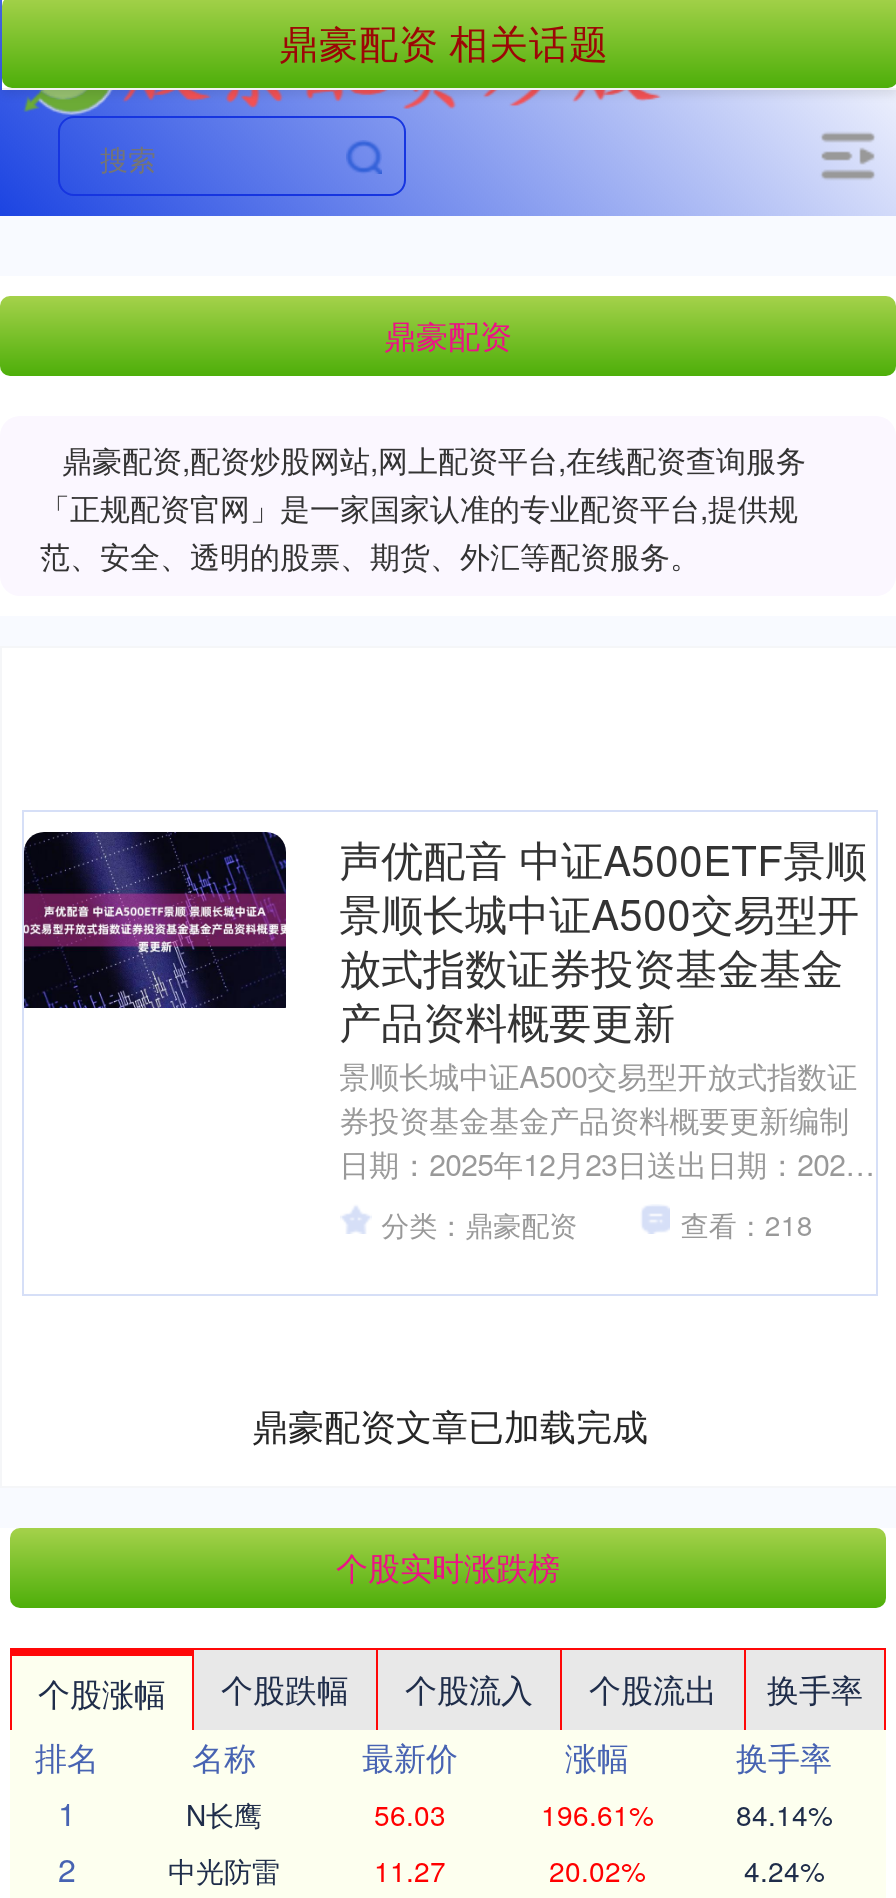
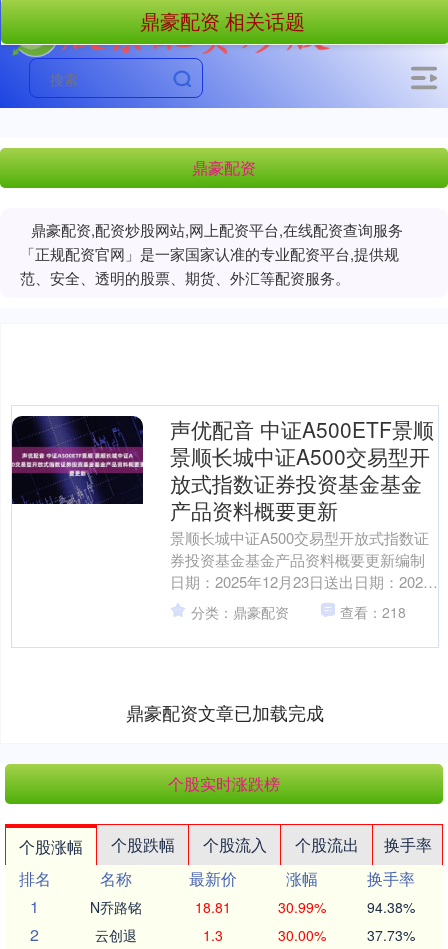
[186,1794,832,1834] N长鹰 | 56.03 | 196.61% | 84.14% -> [90,897,414,917] N乔路铭 | 18.81 | 30.99% | 94.38%
[168,1850,824,1890] 中光防雷 | 11.27 | 20.02% | 4.24% -> [95,925,414,945] 云创退 | 1.3 | 30.00% | 37.73%

